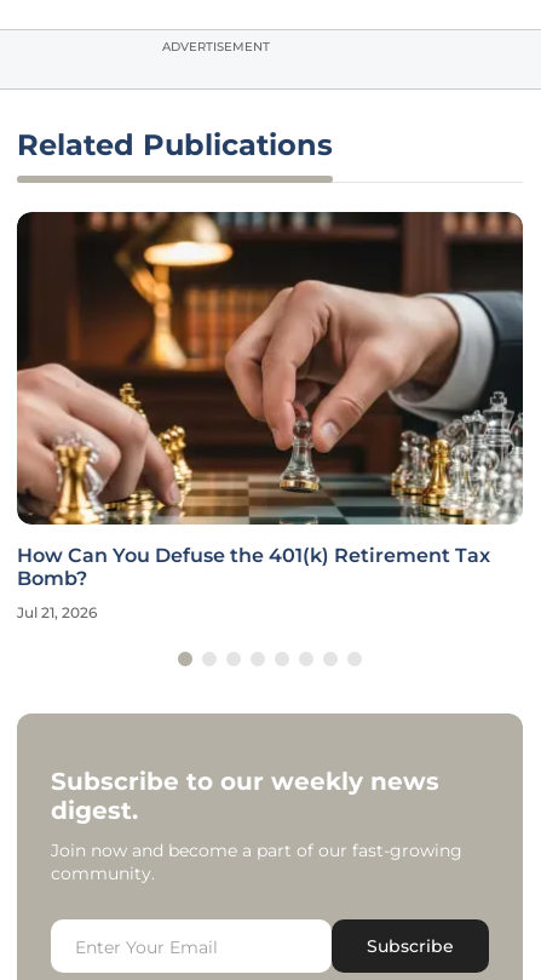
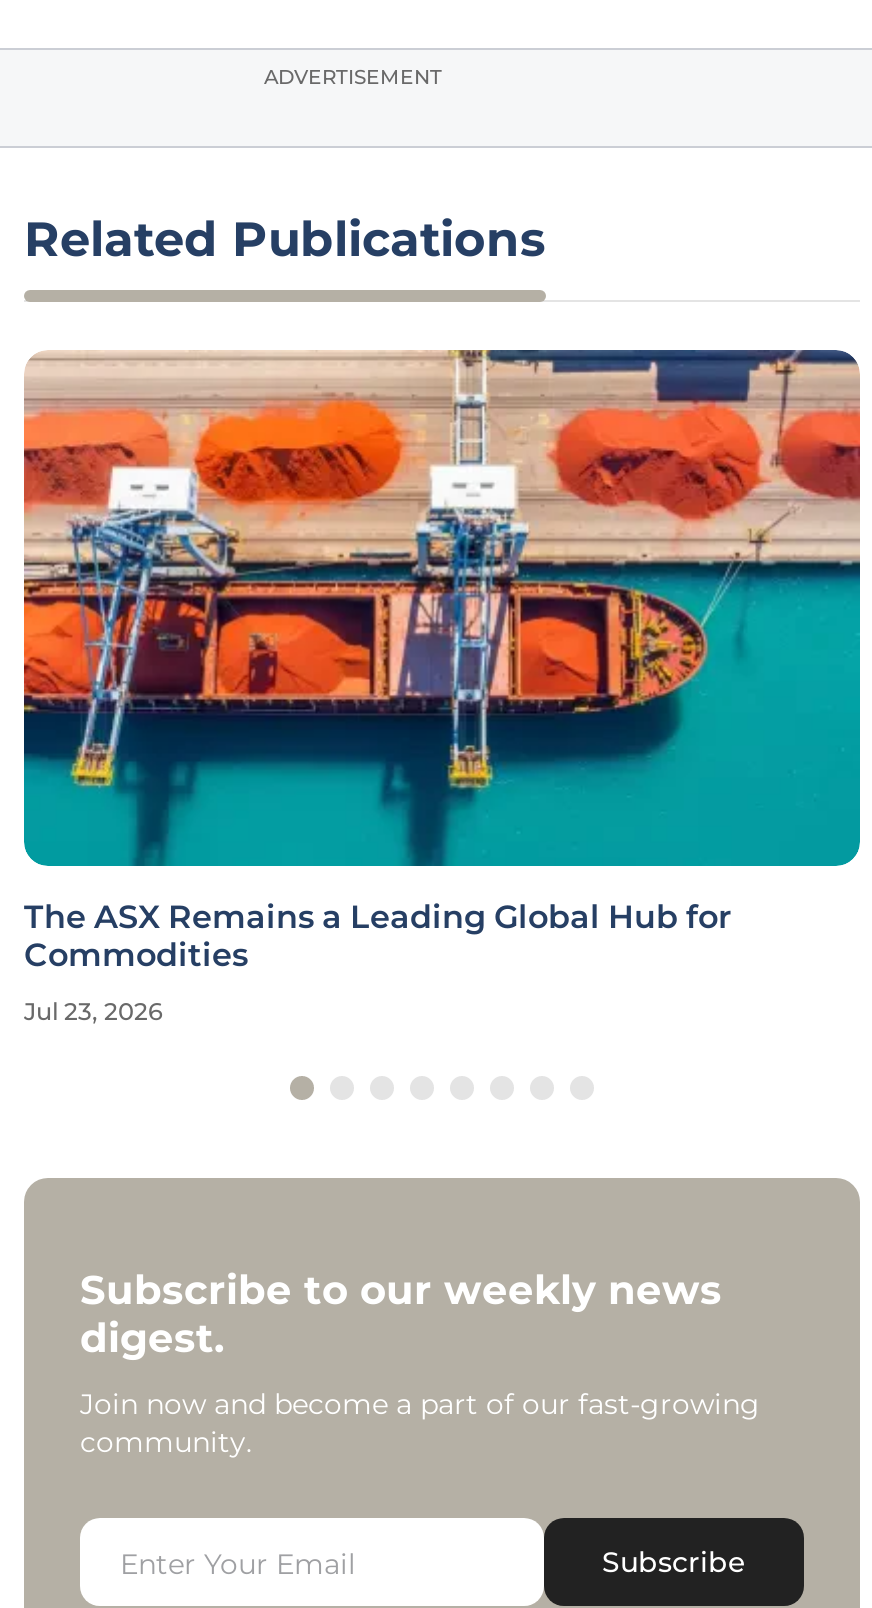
[16,211,524,591] [image] | How Can You Defuse the 401(k) Retirement Tax | Bomb? -> [22,348,862,975] [image] | The ASX Remains a Leading Global Hub for | Commodities
[17,604,97,622] Jul 21, 2026 -> [24,997,162,1027] Jul 23, 2026

